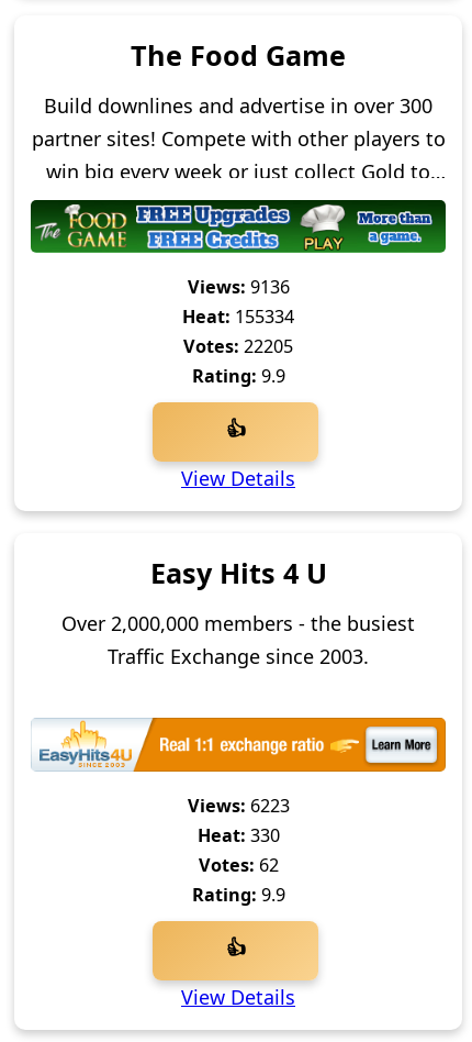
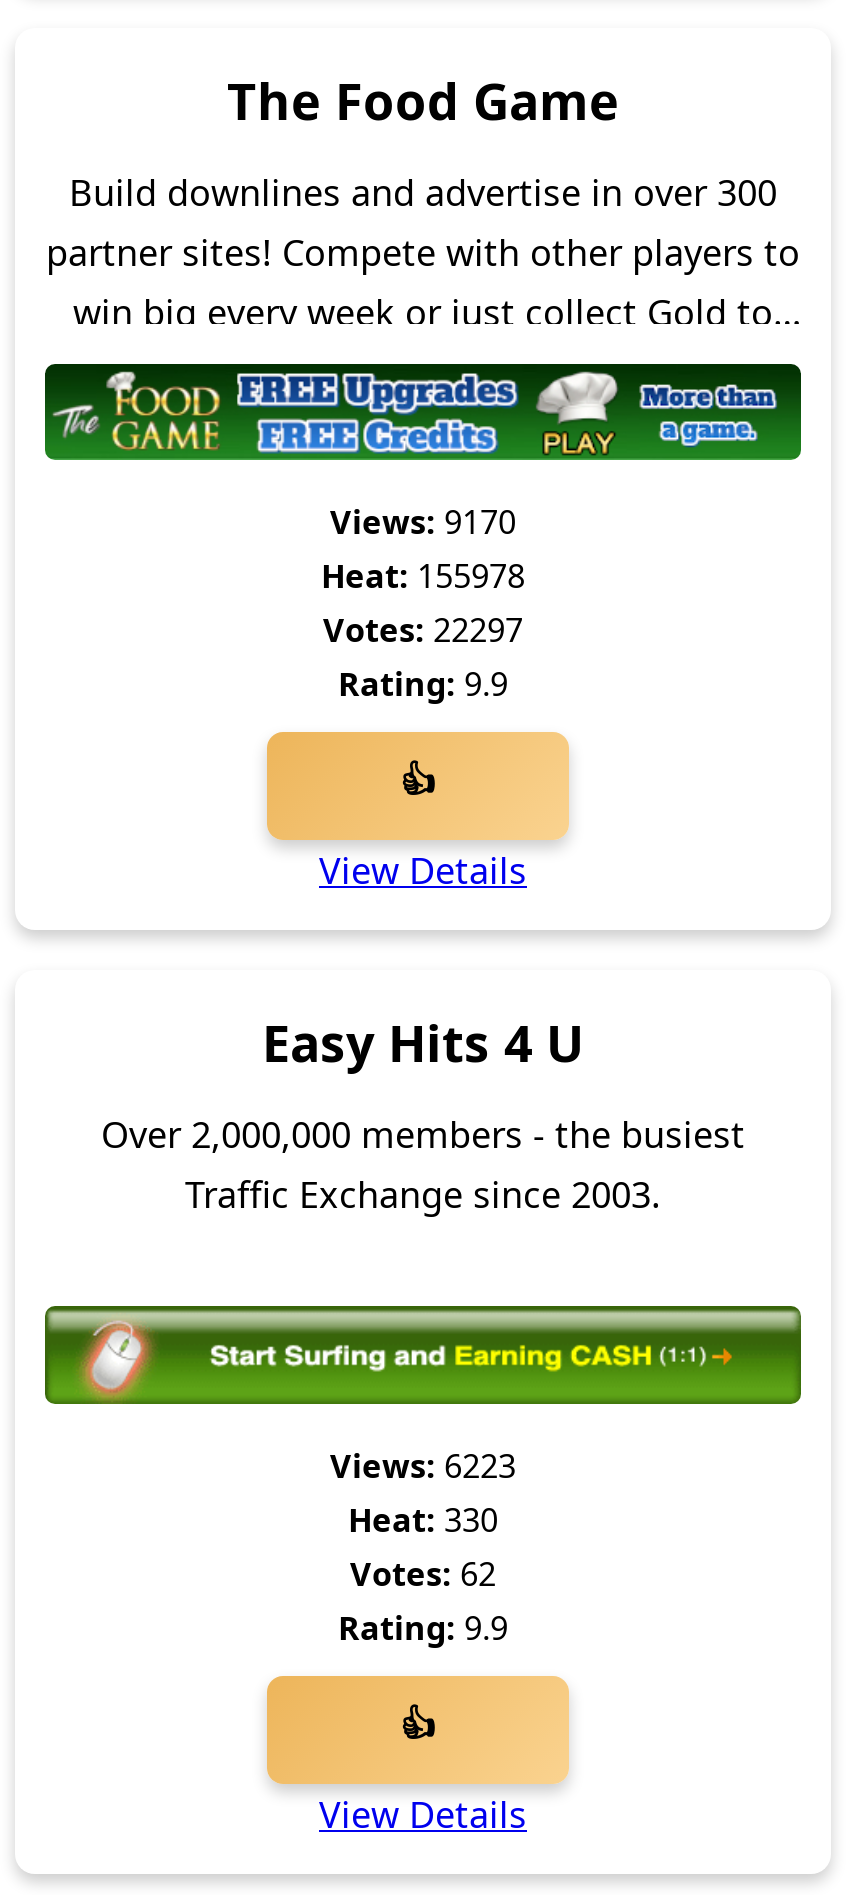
[187,275,289,299] Views: 9136 -> [330,501,516,545] Views: 9170
[182,305,294,329] Heat: 155334 -> [321,555,525,599] Heat: 155978
[183,335,293,359] Votes: 22205 -> [323,609,523,653] Votes: 22297
[31,717,447,773] [image] -> [43,1304,803,1406] [image]

